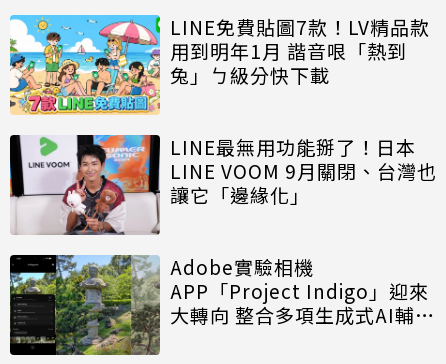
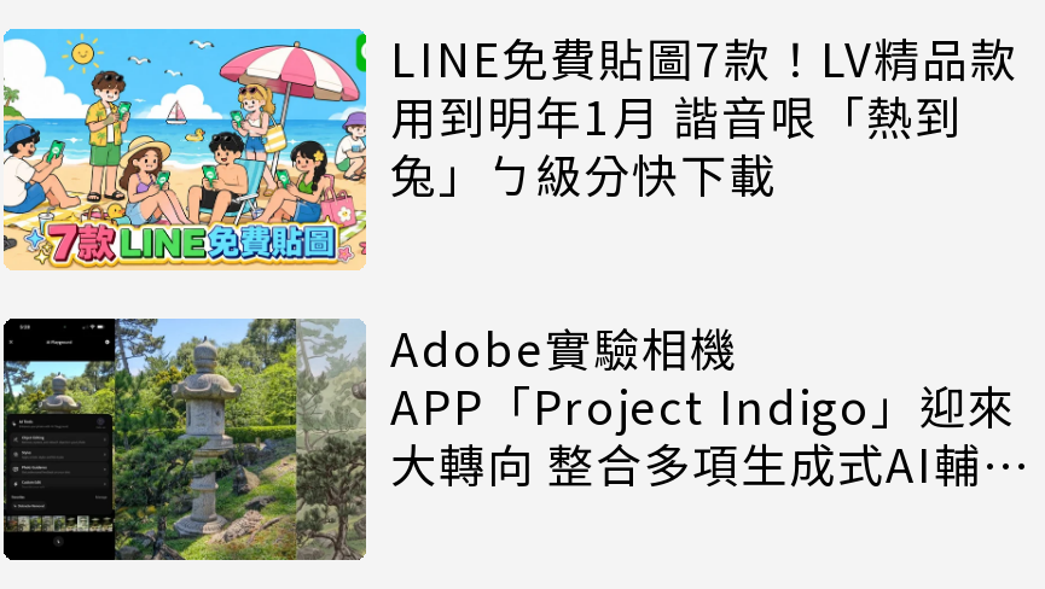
[9,133,437,236] [image] | LINE最無用功能掰了！日本 | LINE VOOM 9月關閉、台灣也 | 讓它「邊緣化」 -> none

